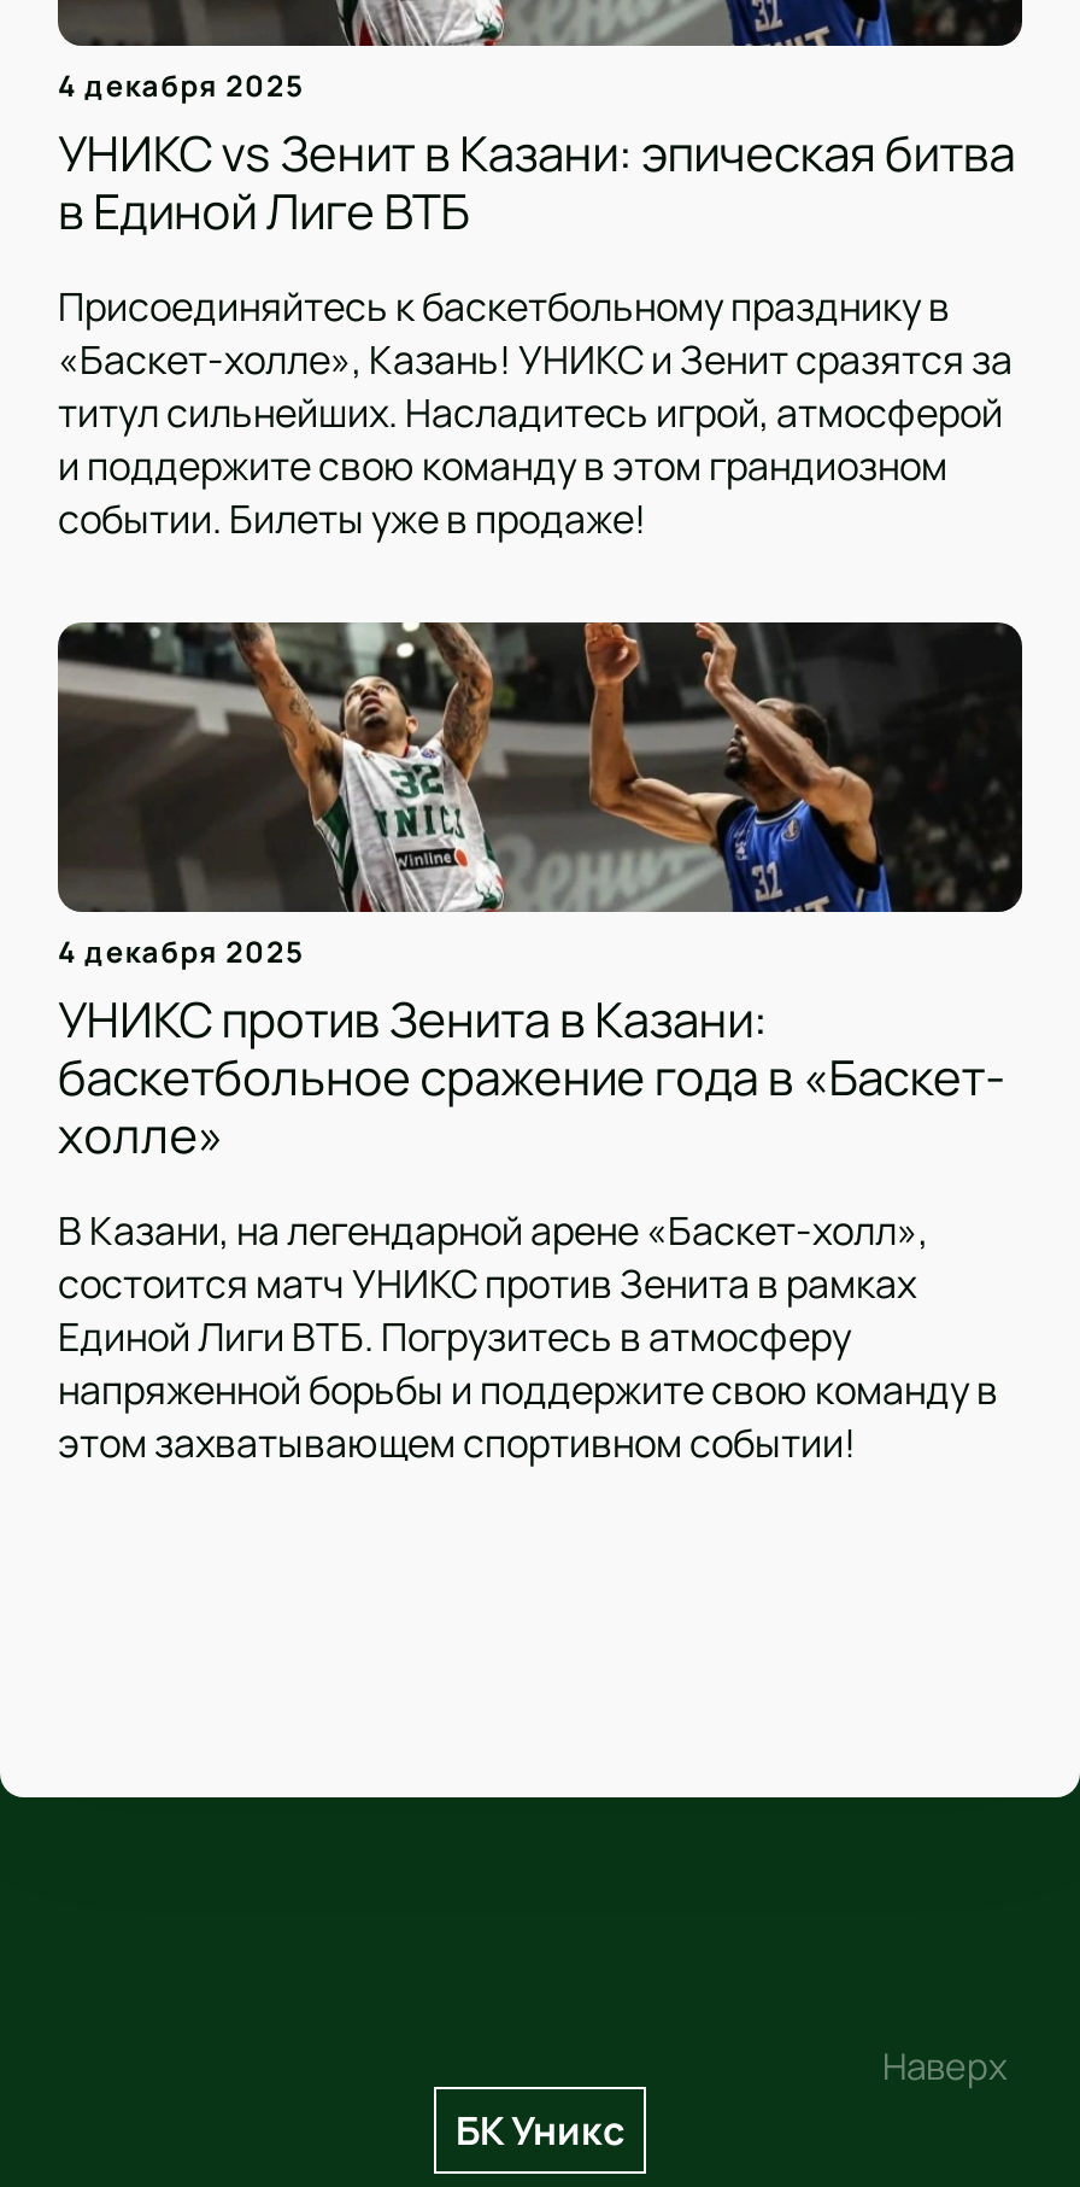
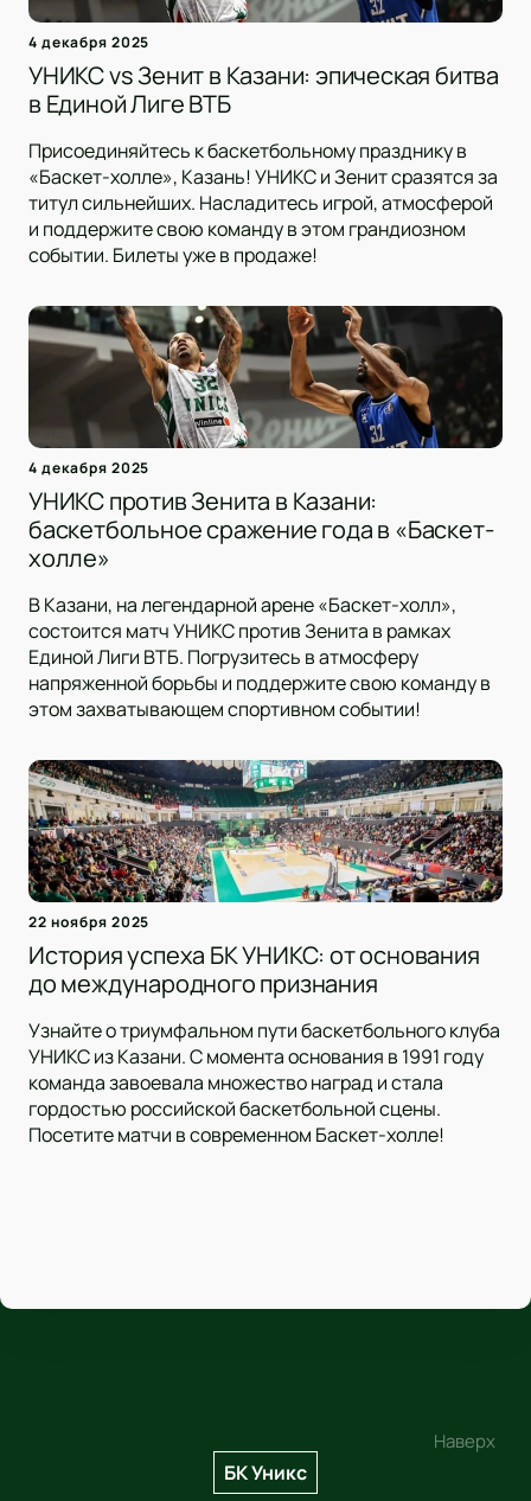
none -> [27,759,504,1148] [image] | 22 ноября 2025 | История успеха БК УНИКС: от основания | до международного признания | Узнайте о триумфальном пути баскетбольного клуба | УНИКС из Казани. С момента основания в 1991 году | команда завоевала множество наград и стала | гордостью российской баскетбольной сцены. | Посетите матчи в современном Баскет-холле!

